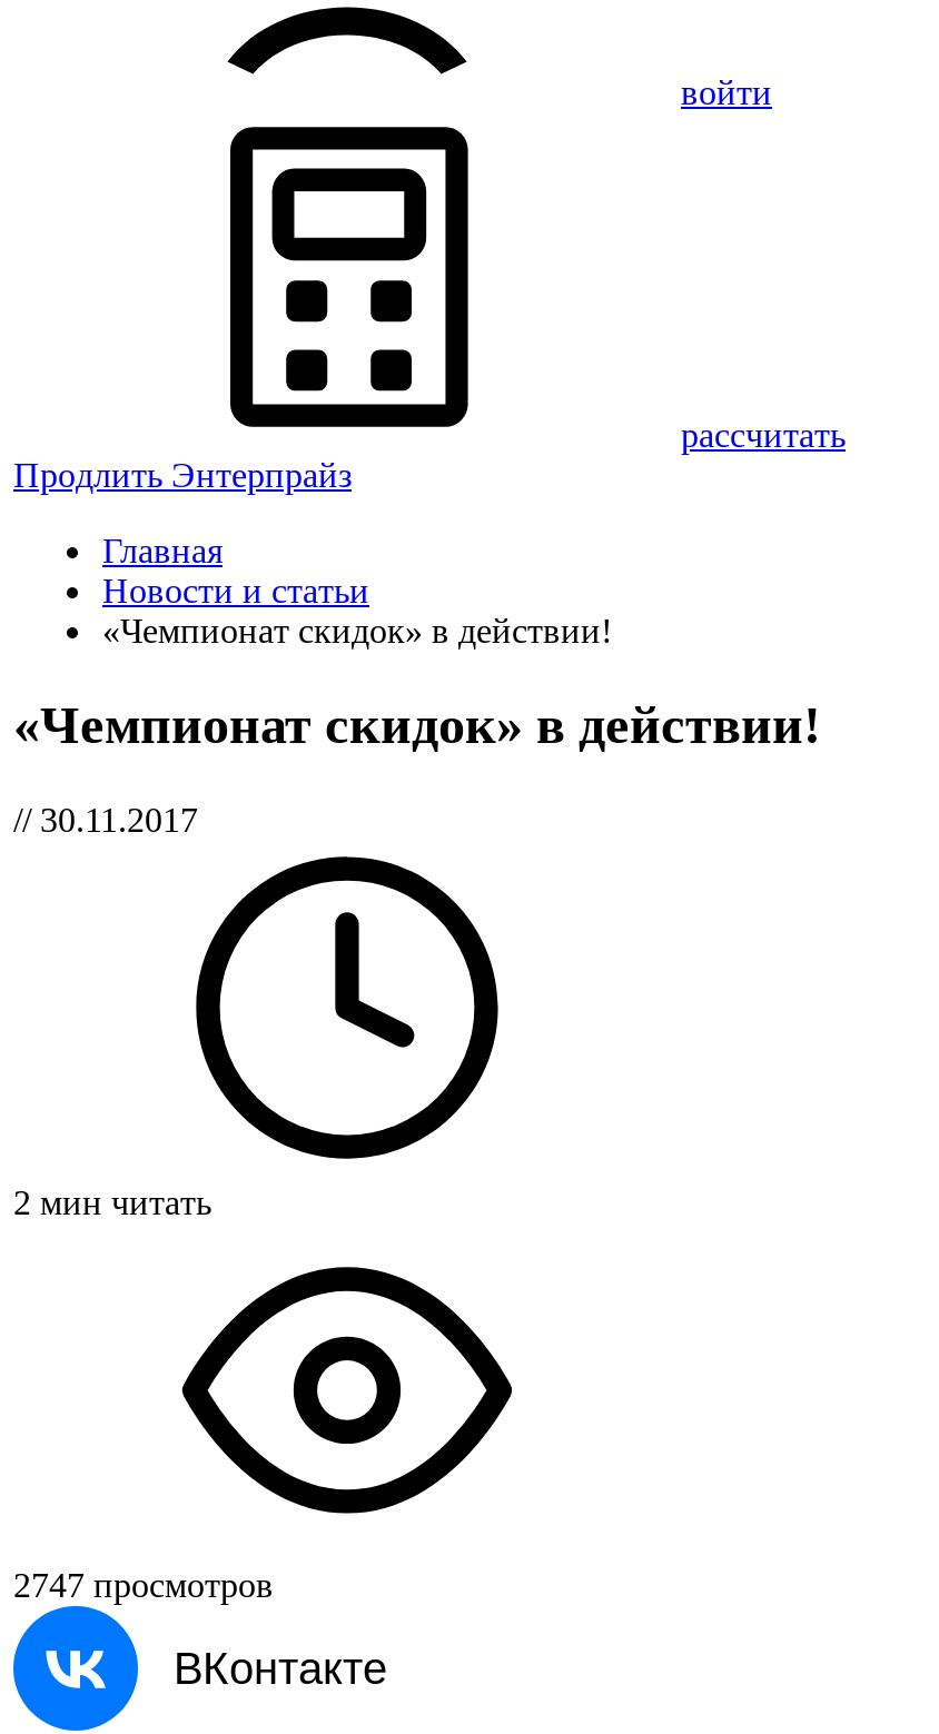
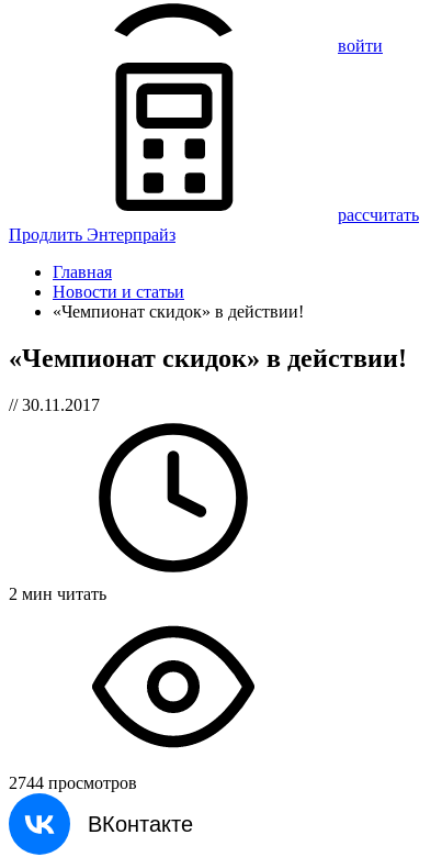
[13,1566,274,1603] 2747 просмотров -> [9,773,137,792] 2744 просмотров

